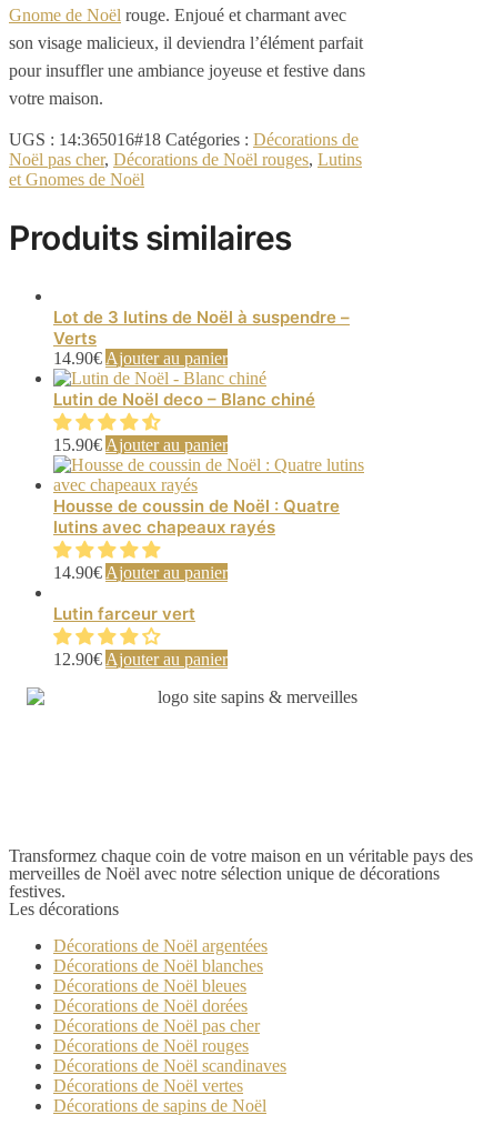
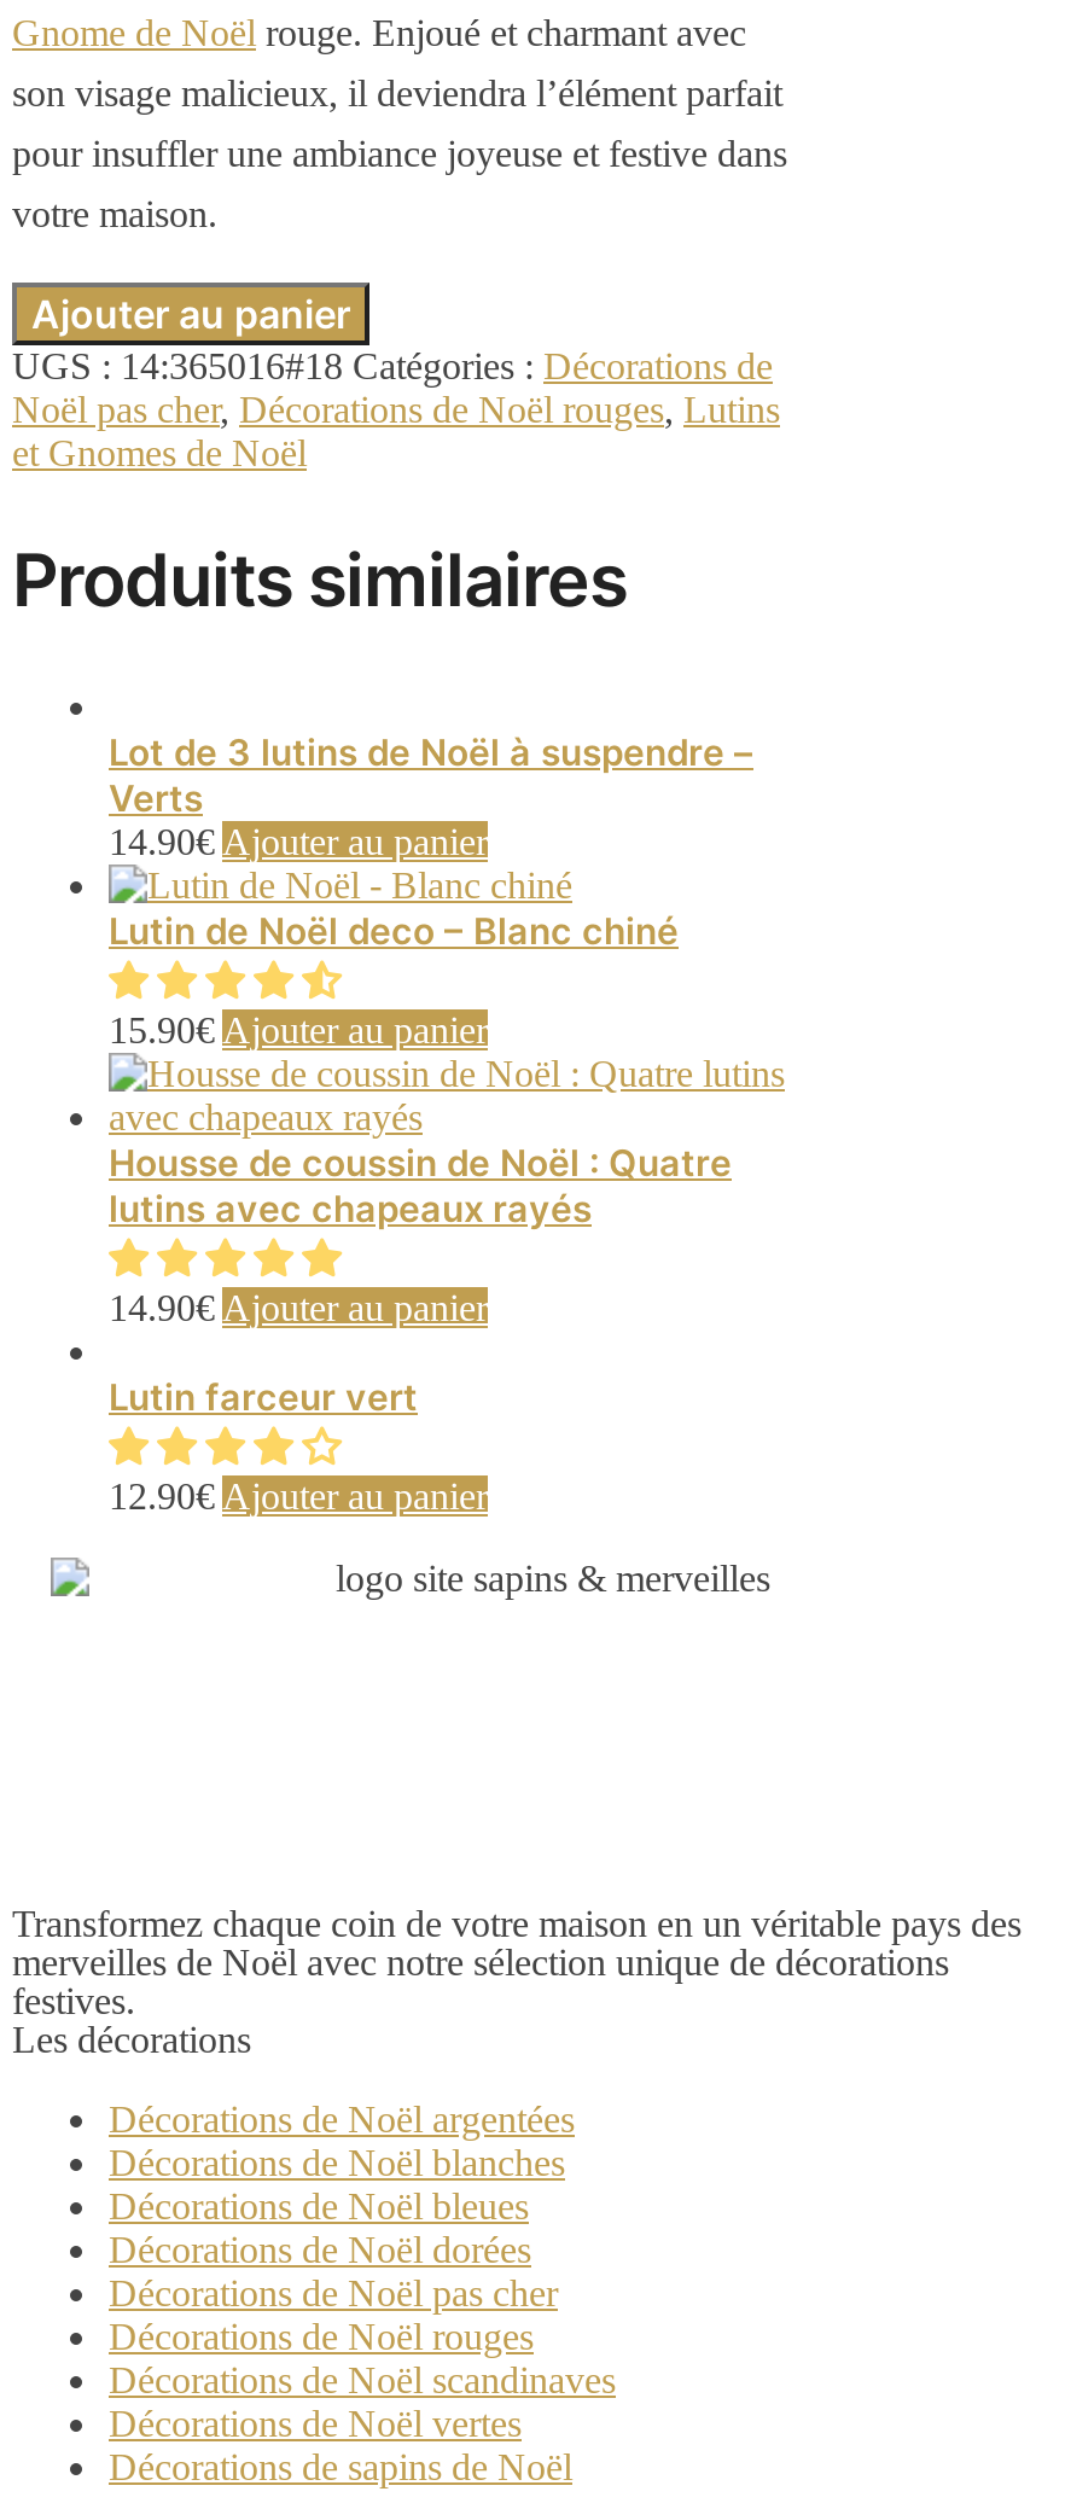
none -> [31,290,350,339] Ajouter au panier

